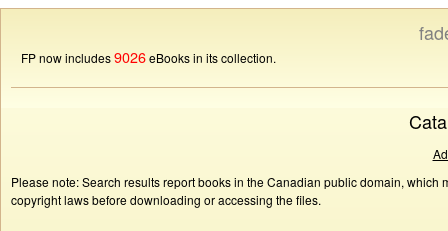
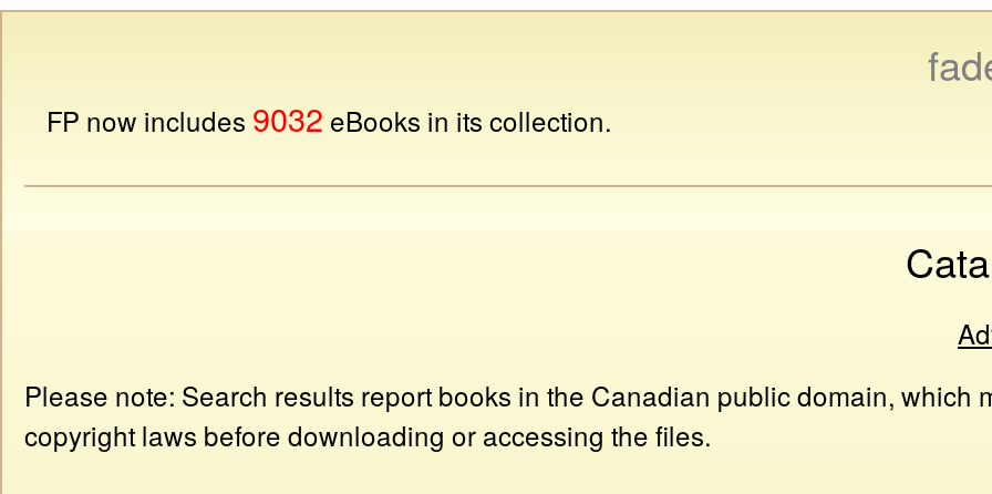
[21,46,276,67] FP now includes 9026 eBooks in its collection. -> [46,94,611,141] FP now includes 9032 eBooks in its collection.

